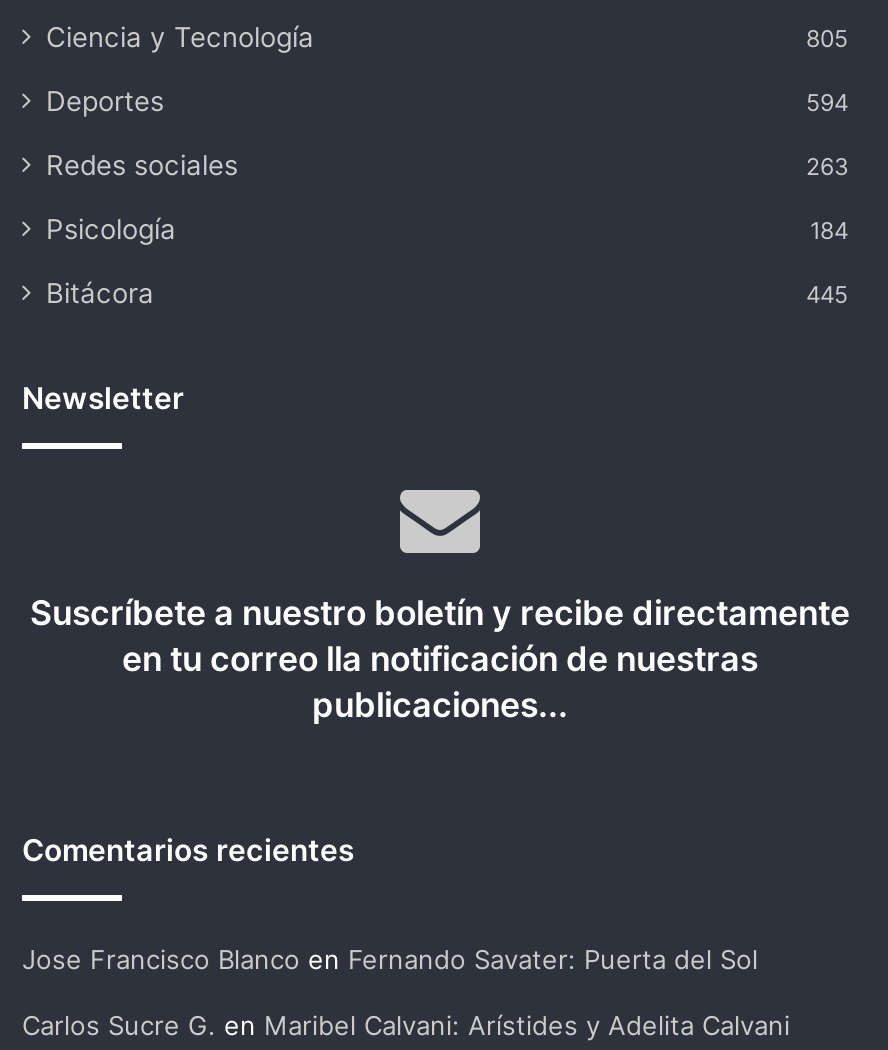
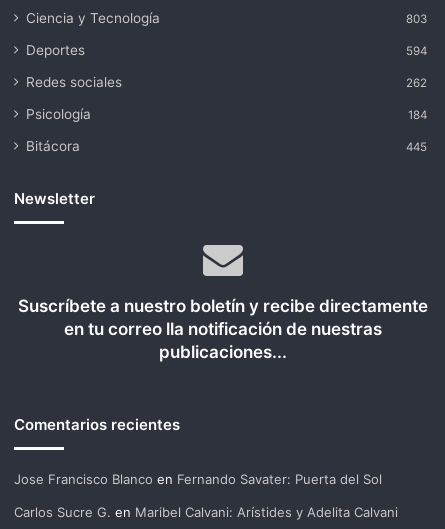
[806,25,848,53] 805 -> [406,12,427,26] 803
[806,153,848,181] 263 -> [406,76,427,90] 262

